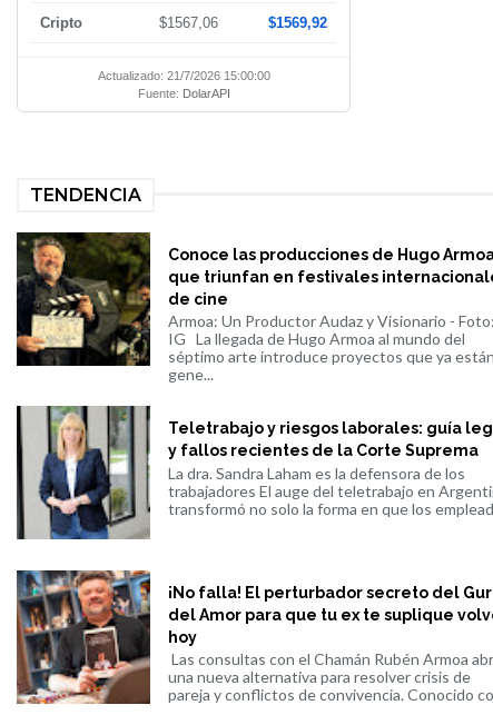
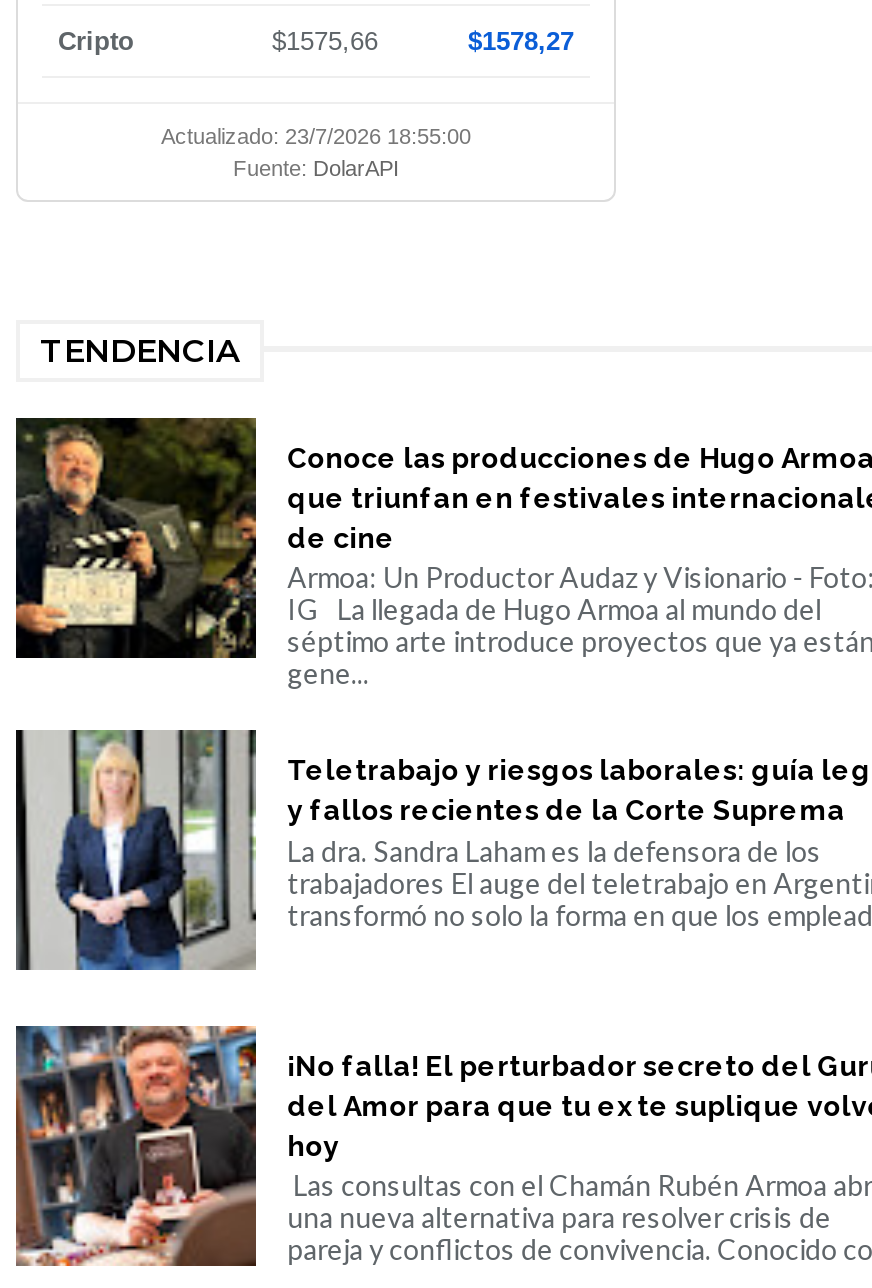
[159,14,218,31] $1567,06 -> [272,26,378,56] $1575,66
[268,14,327,31] $1569,92 -> [468,26,574,56] $1578,27
[97,69,270,82] Actualizado: 21/7/2026 15:00:00 -> [161,124,471,148] Actualizado: 23/7/2026 18:55:00

